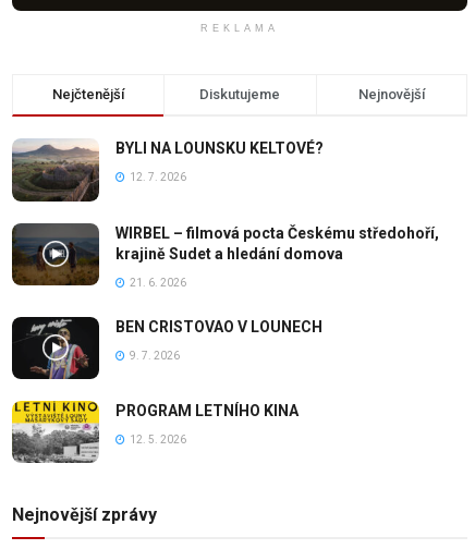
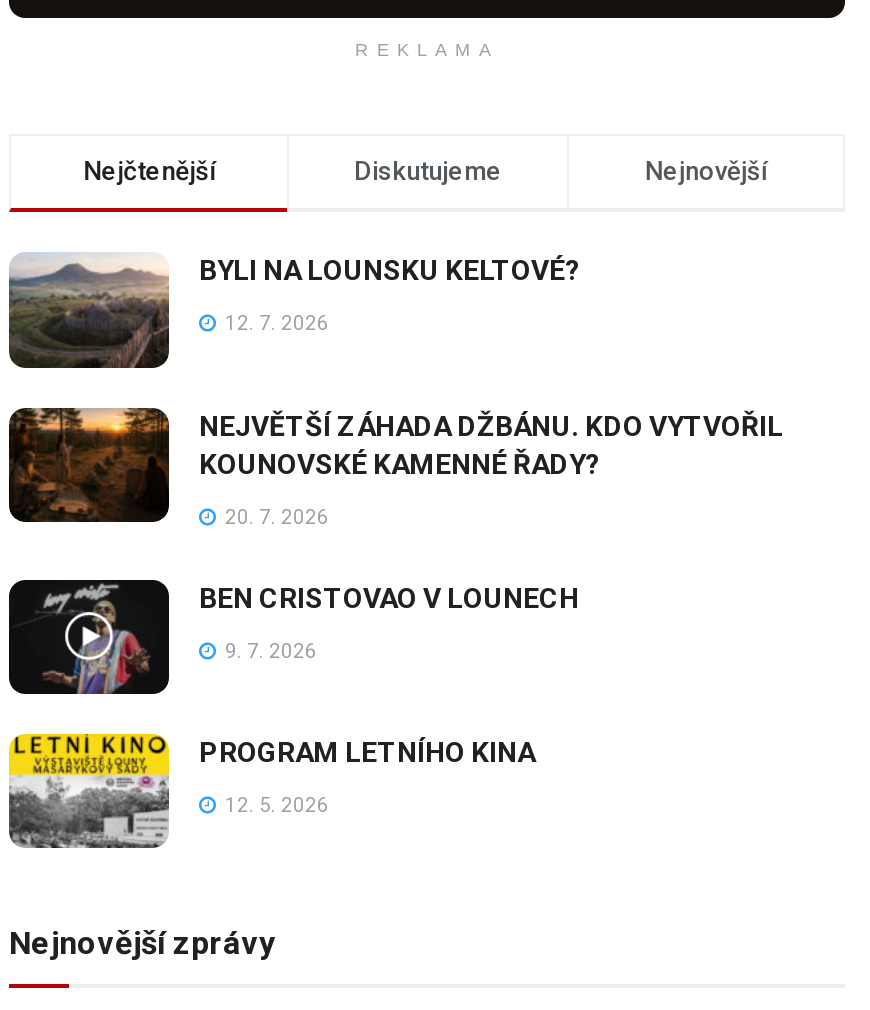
[13,223,439,285] [image] | WIRBEL – filmová pocta Českému středohoří, | krajině Sudet a hledání domova -> [11,408,783,522] [image] | NEJVĚTŠÍ ZÁHADA DŽBÁNU. KDO VYTVOŘIL | KOUNOVSKÉ KAMENNÉ ŘADY?
[127,276,186,288] 21. 6. 2026 -> [221,505,329,527] 20. 7. 2026

